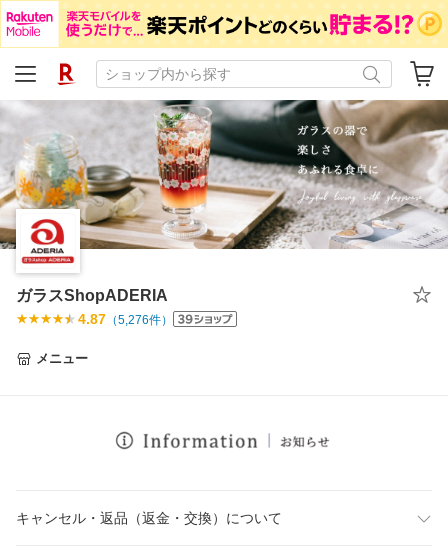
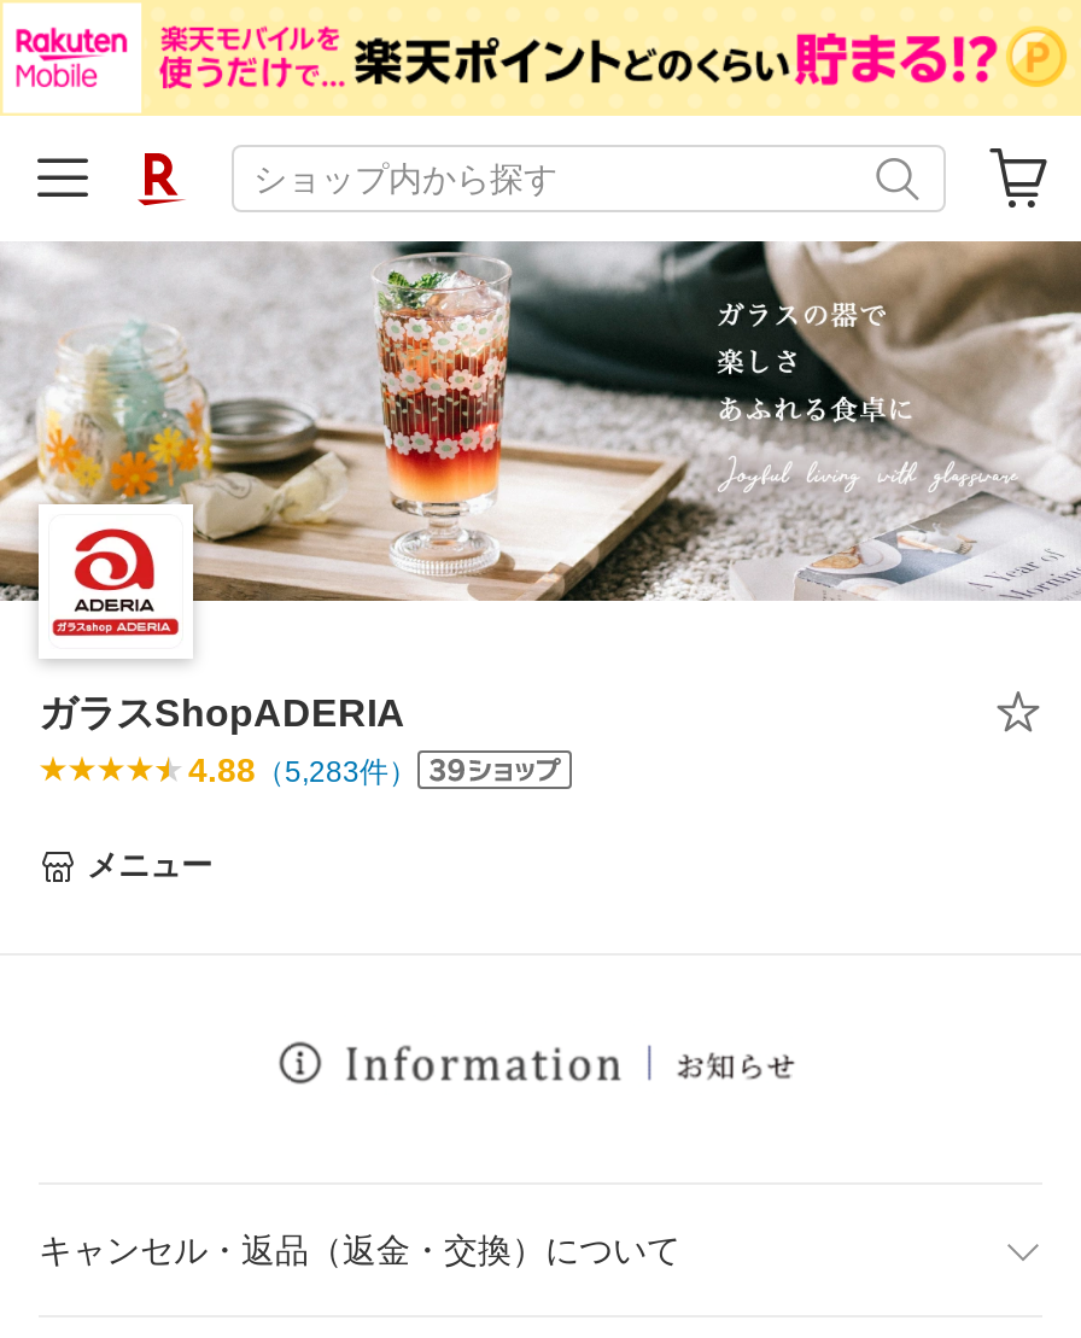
[78,311,173,327] 4.87（5,276件） -> [188,751,417,789] 4.88（5,283件）

